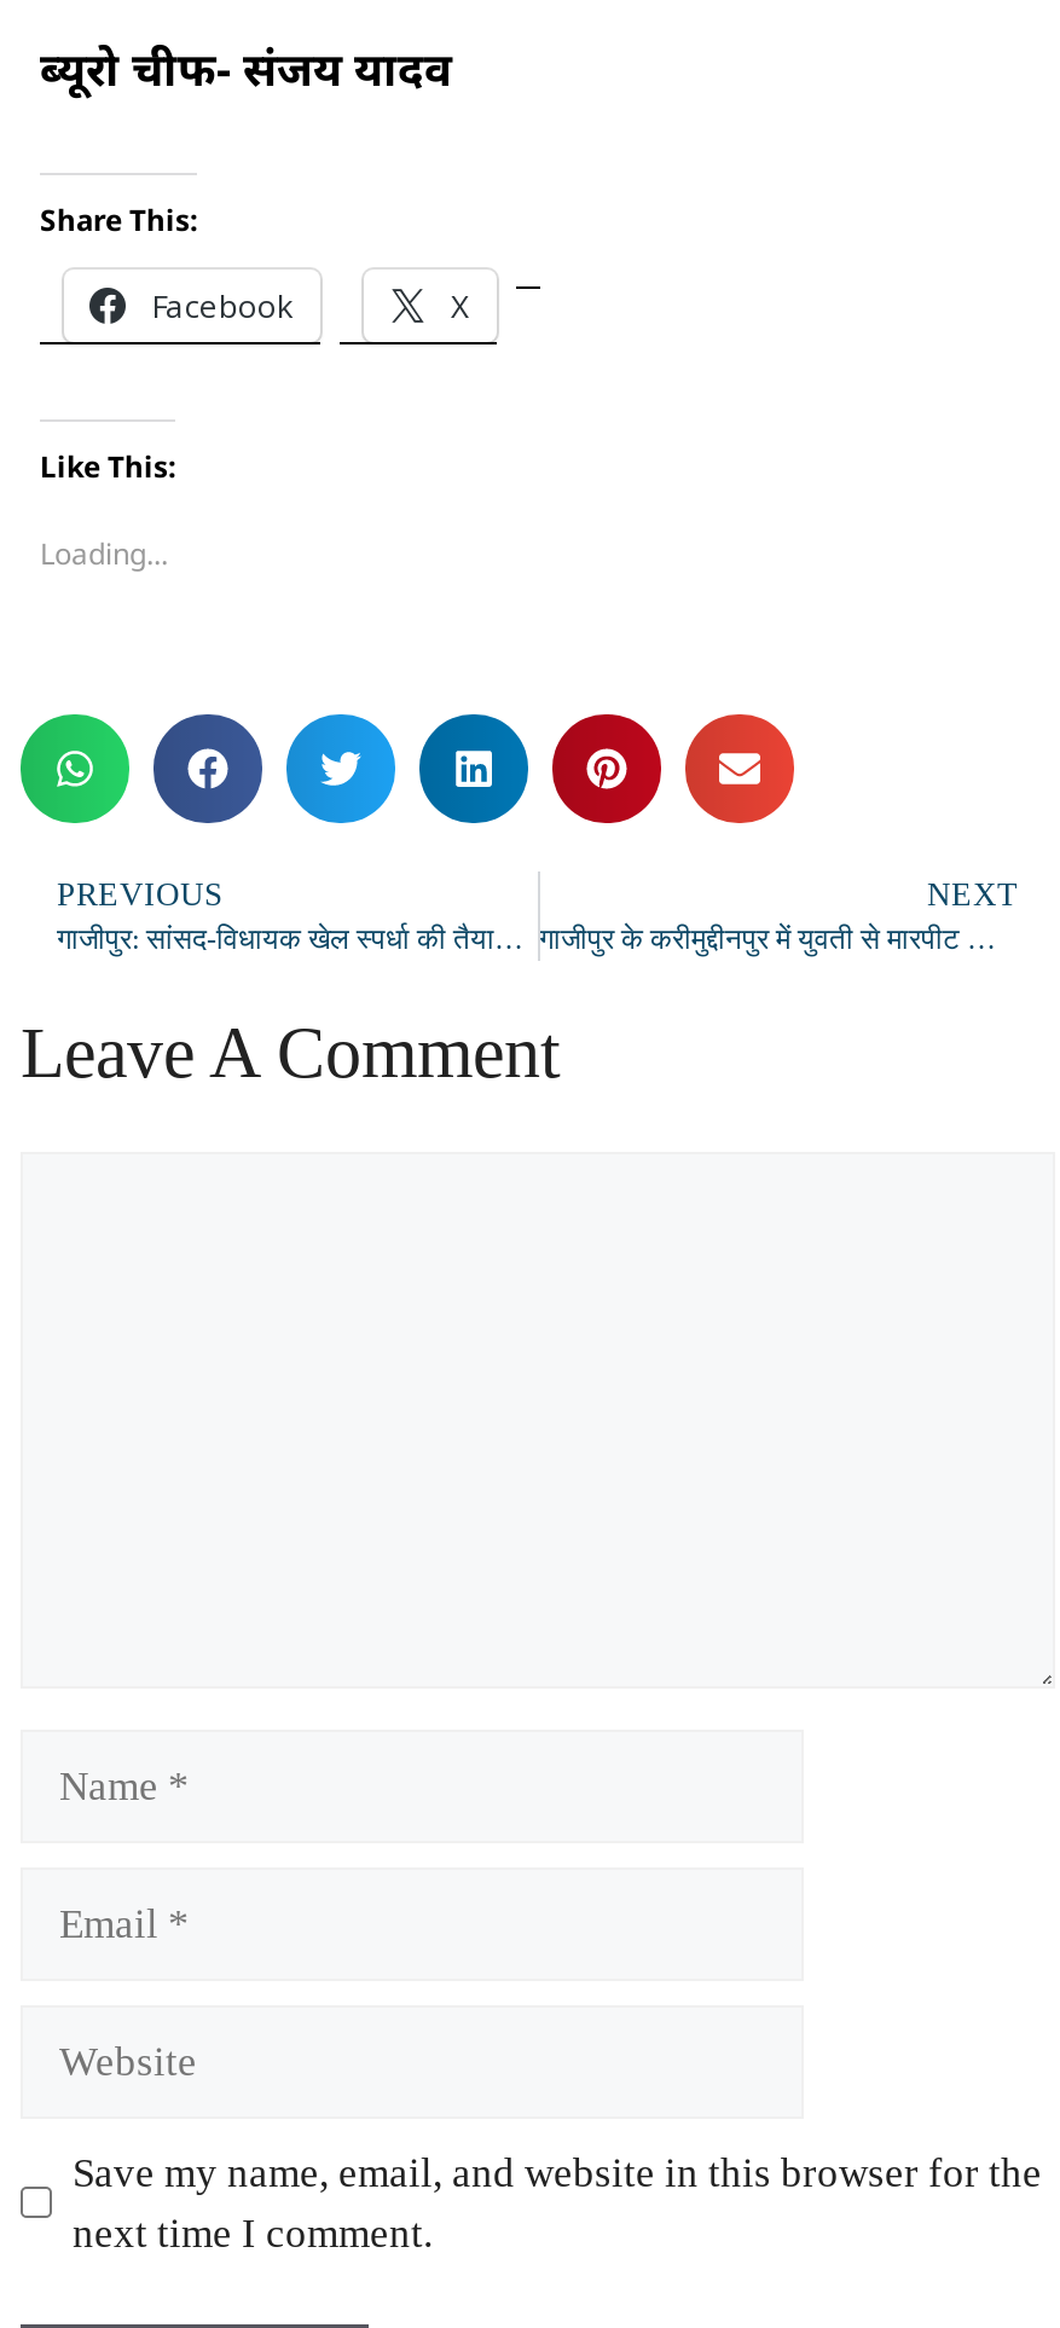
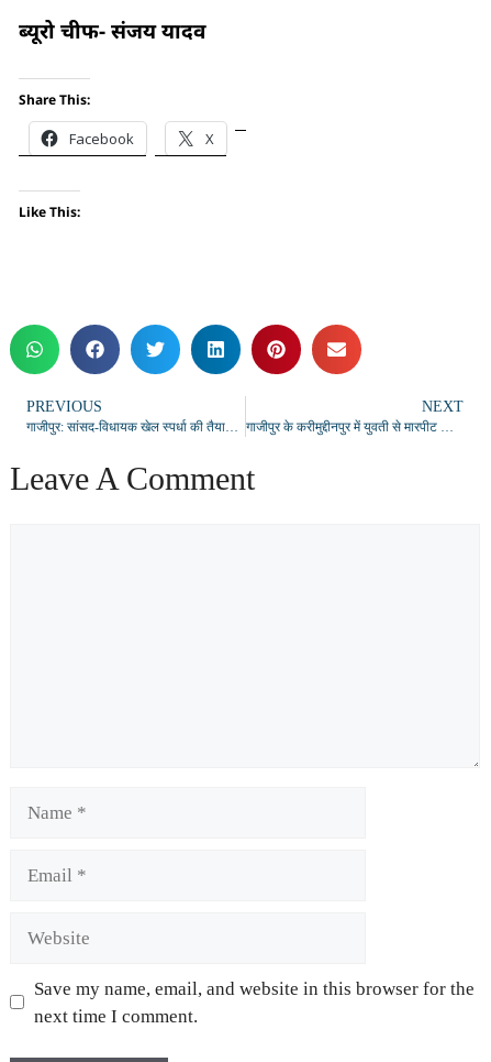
[40,532,168,573] Loading... -> none

